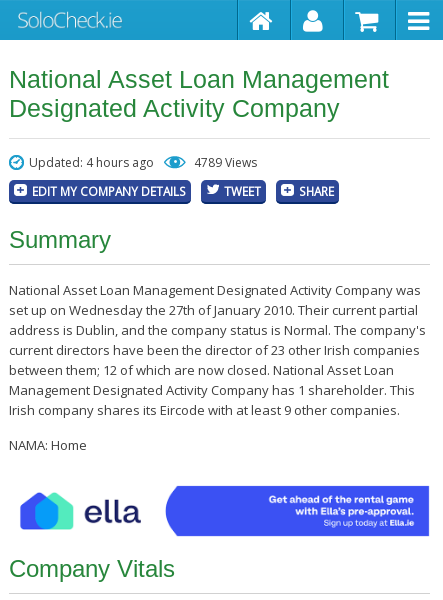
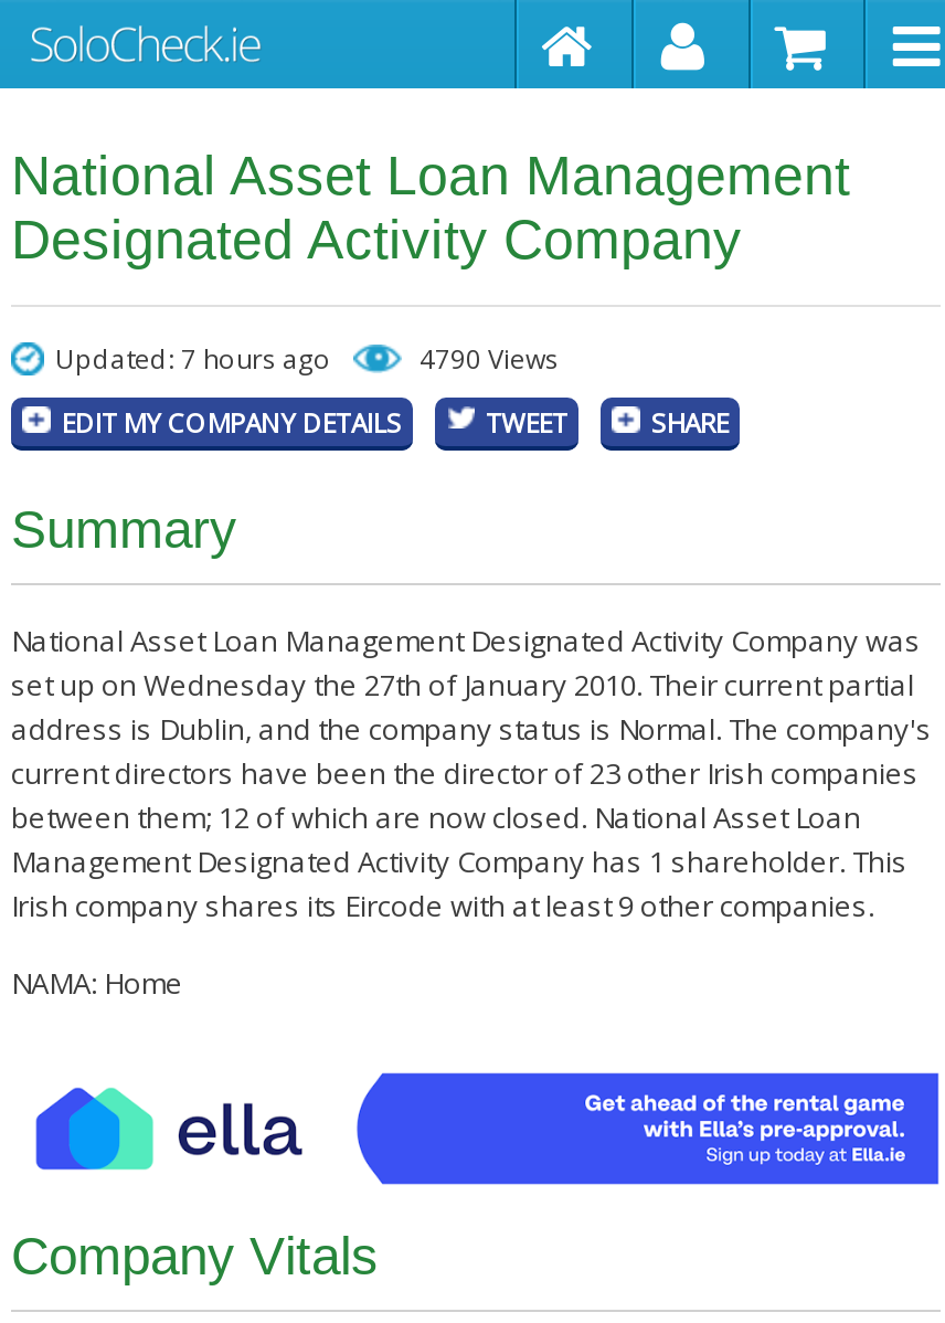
[29,154,154,171] Updated: 4 hours ago -> [55,340,331,378] Updated: 7 hours ago
[194,154,257,171] 4789 Views -> [420,340,559,378] 4790 Views

